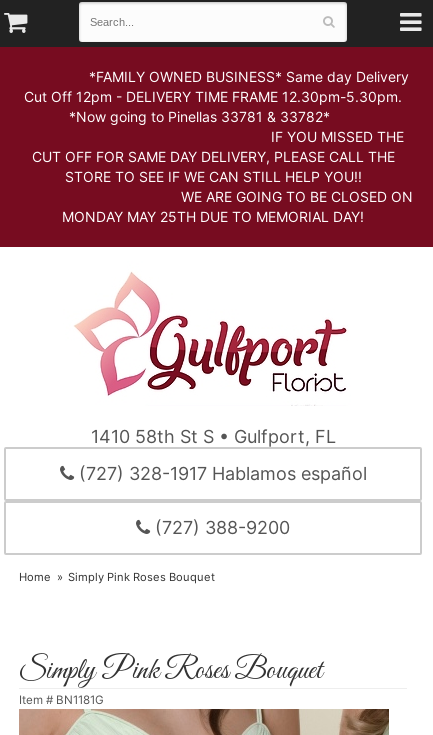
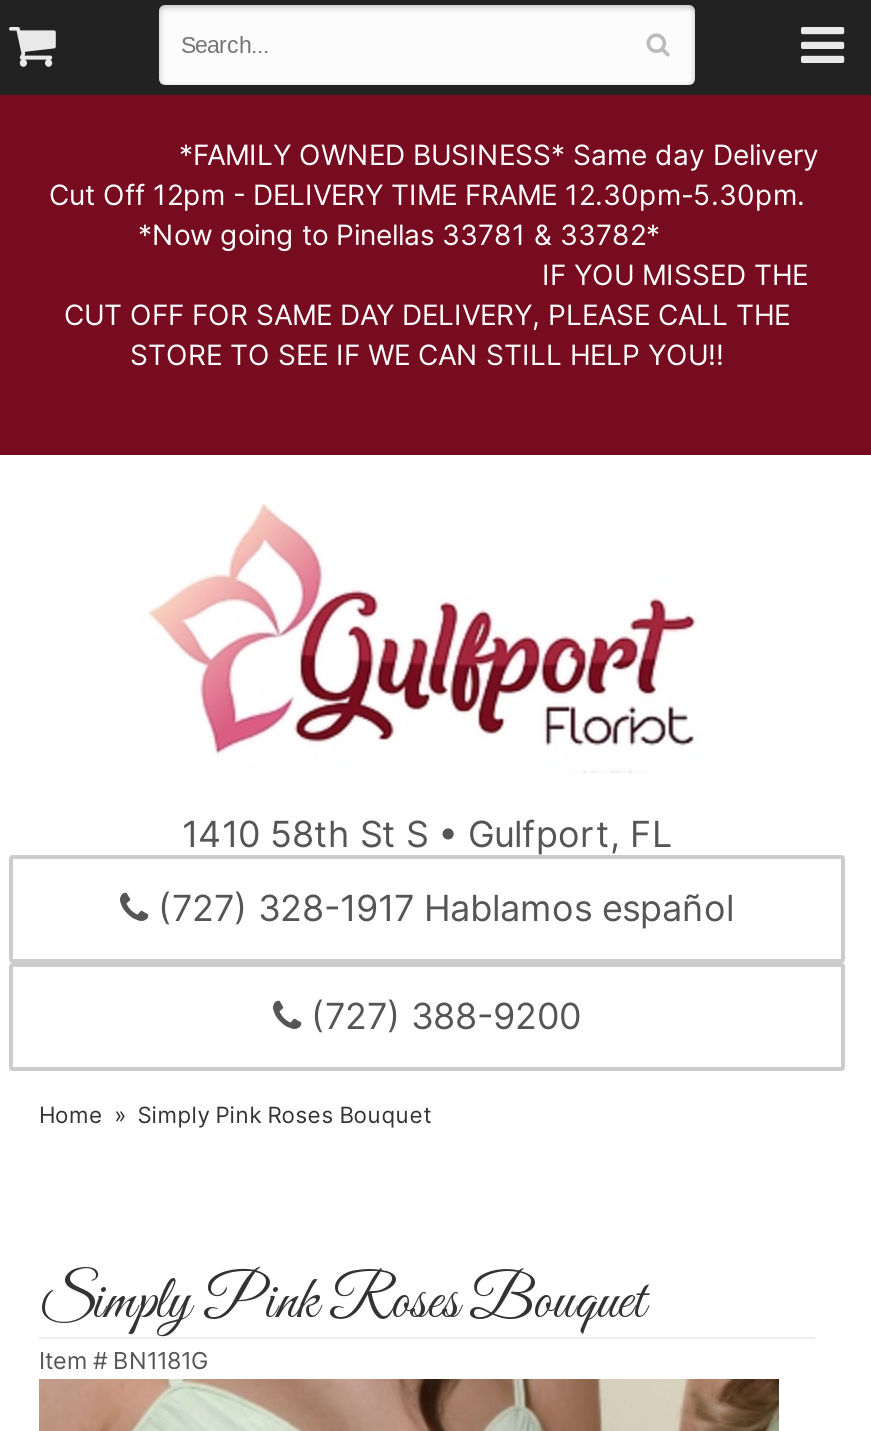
[13,188,413,225] WE ARE GOING TO BE CLOSED ON | MONDAY MAY 25TH DUE TO MEMORIAL DAY! -> none

